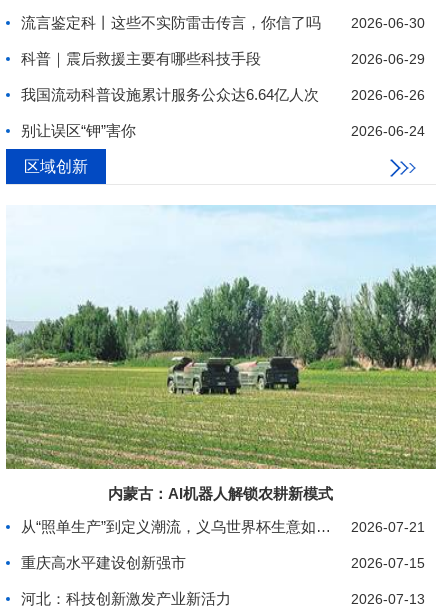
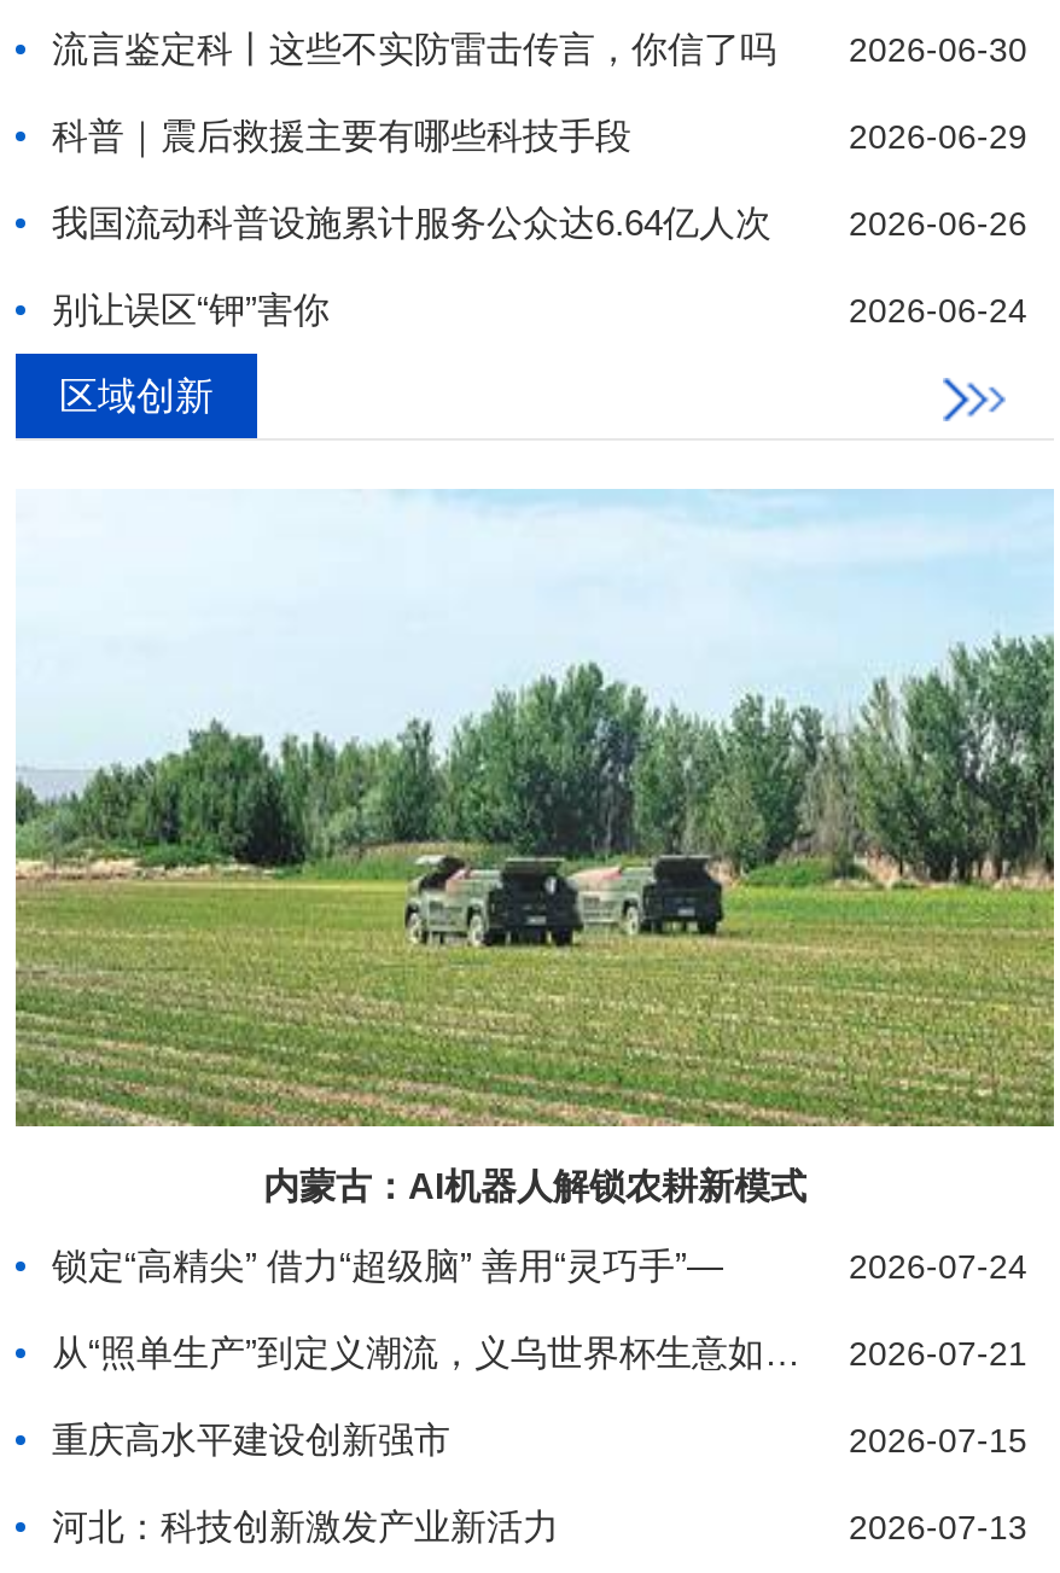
none -> [52,1244,1027,1285] 锁定“高精尖” 借力“超级脑” 善用“灵巧手”— | 2026-07-24

